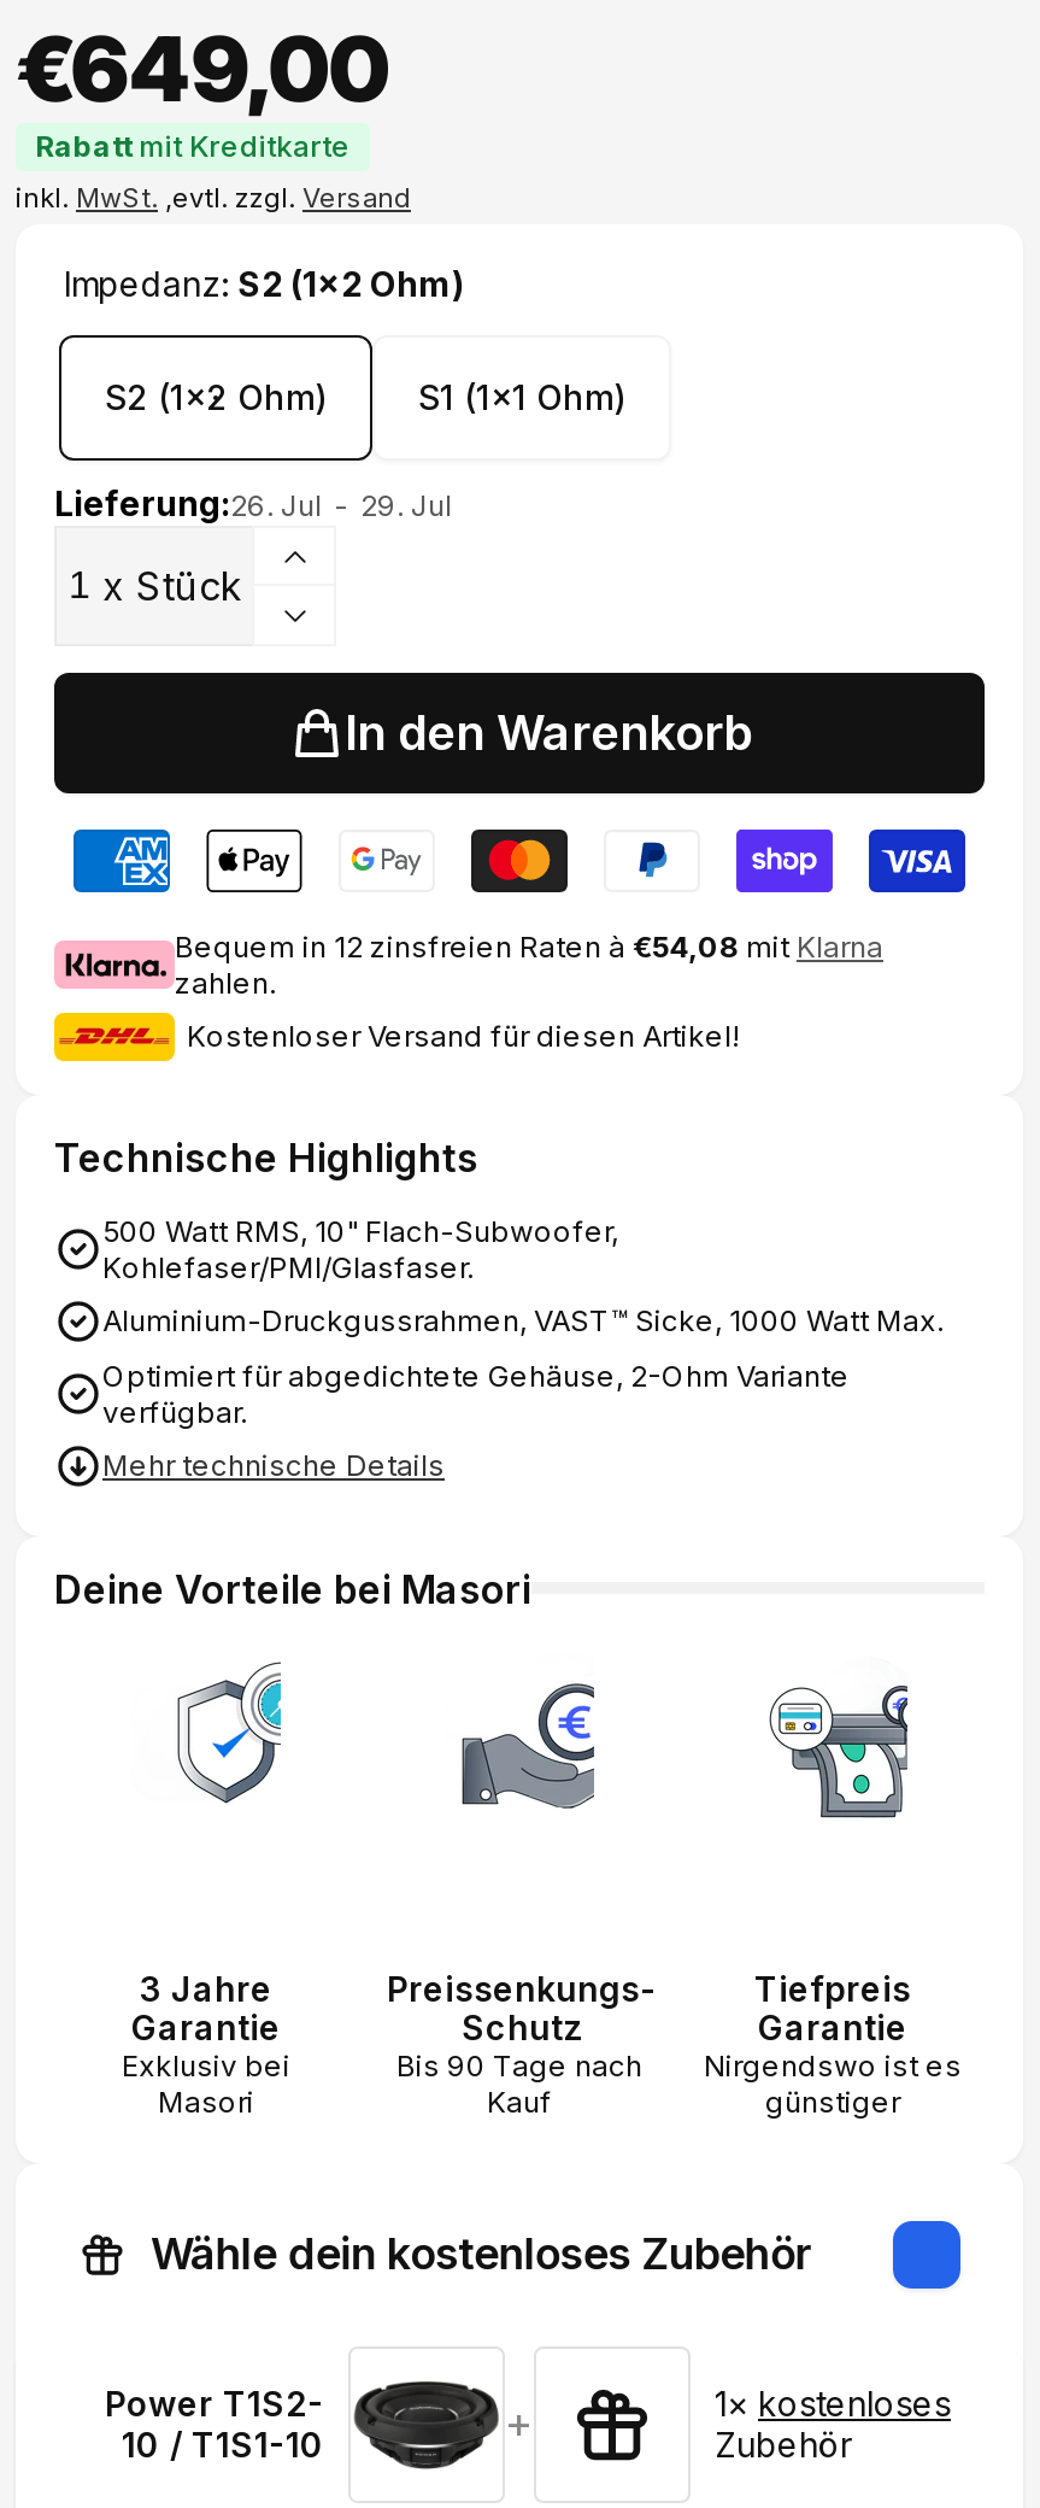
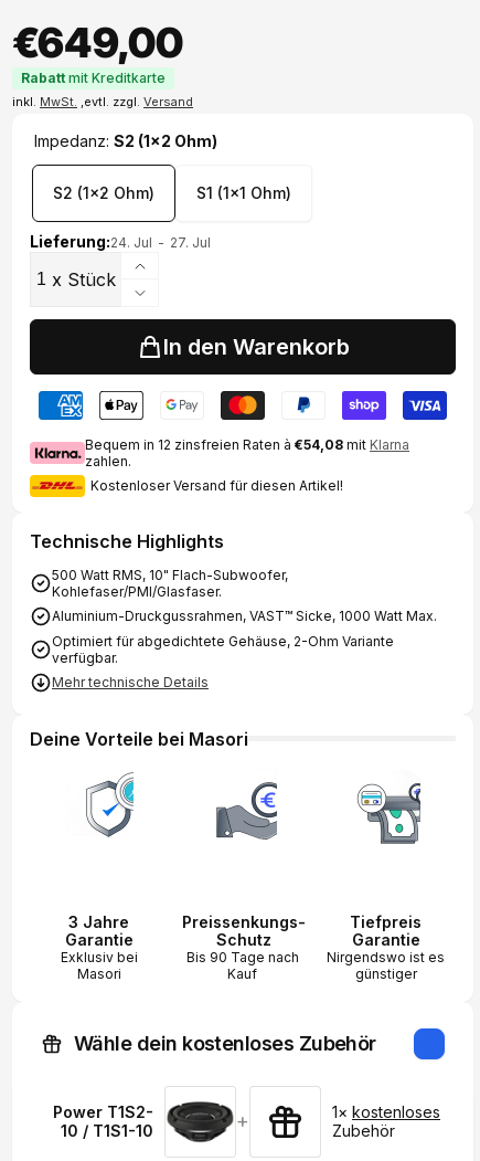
[54,484,452,525] Lieferung26. Jul - 29. Jul -> [30,233,211,251] Lieferung24. Jul - 27. Jul

